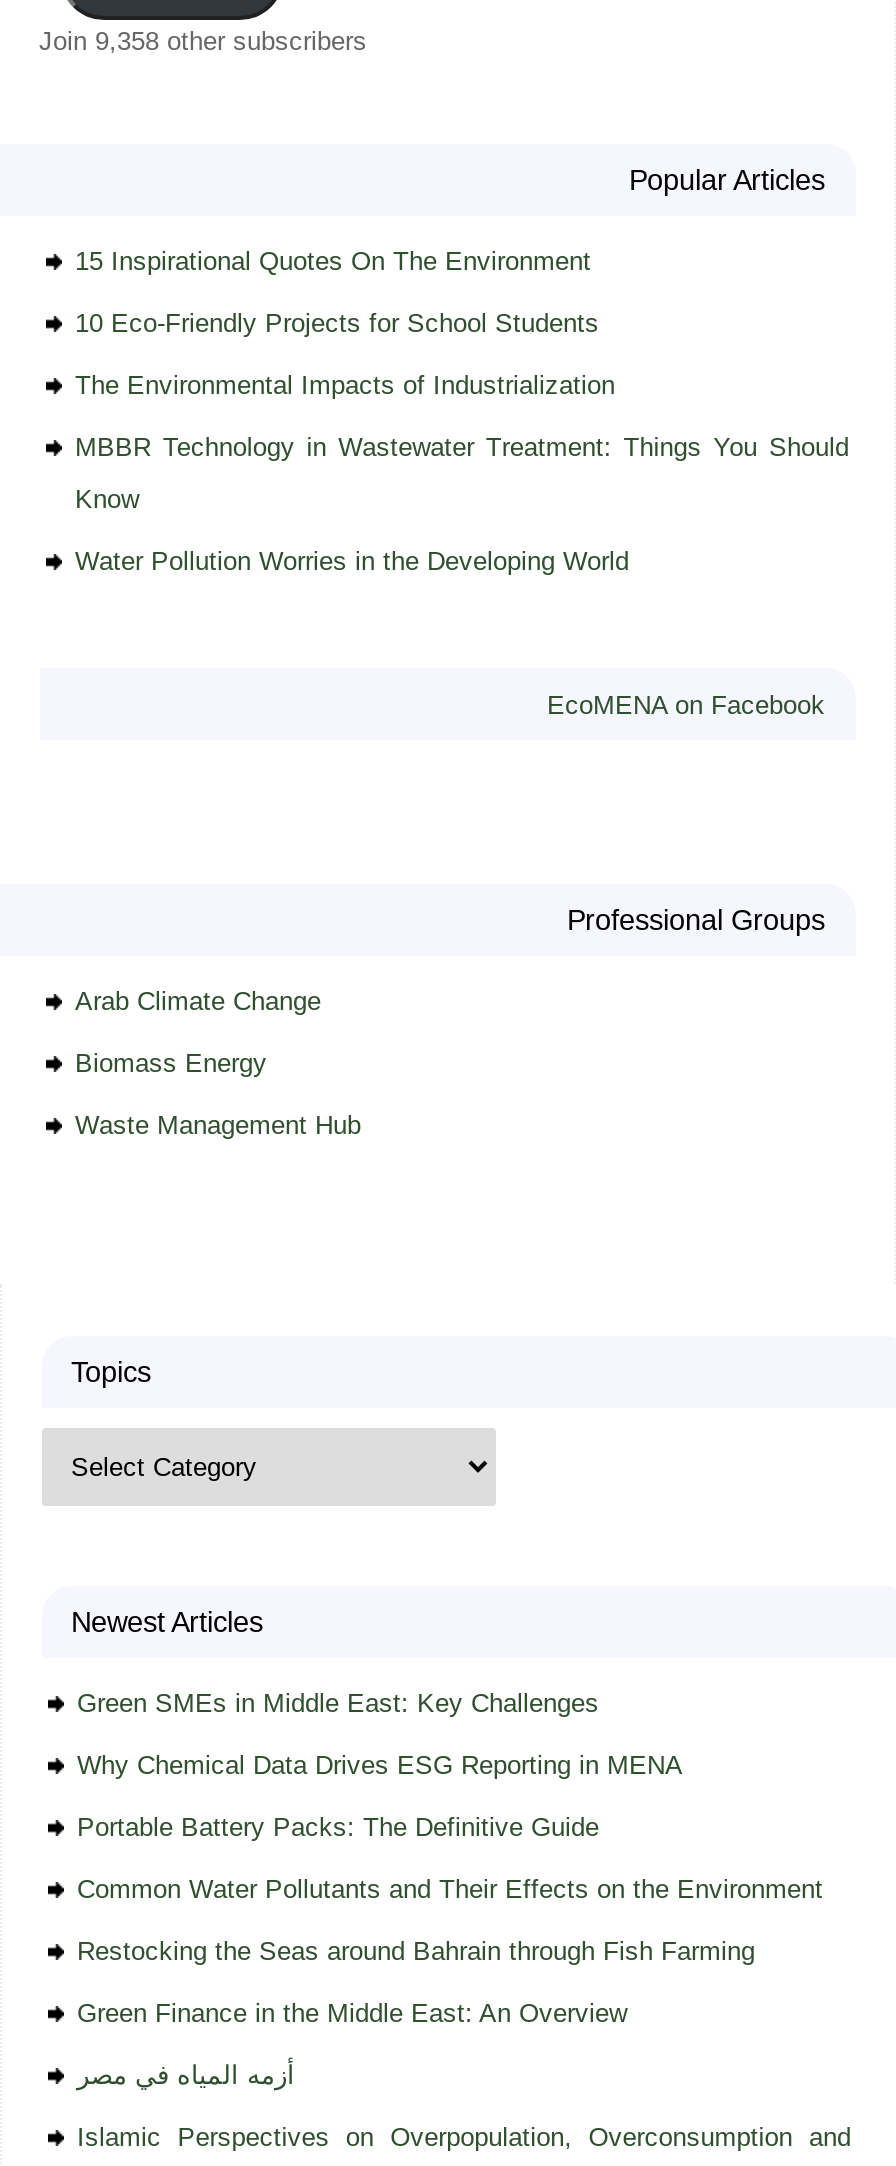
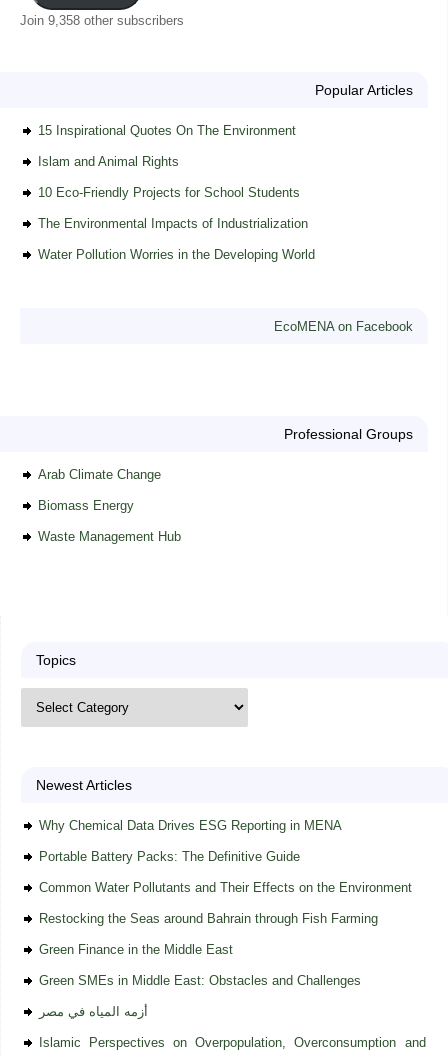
none -> [37,154,178,169] Islam and Animal Rights
moved [75,307,615,399] -> [37,185,307,231]: 10 Eco-Friendly Projects for School Students | The Environmental Impacts of Industrialization
[75,431,849,513] MBBR Technology in Wastewater Treatment: Things You Should | Know -> none
[77,1687,599,1717] Green SMEs in Middle East: Key Challenges -> none
moved [77,1749,823,1965] -> [38,818,411,926]: Why Chemical Data Drives ESG Reporting in MENA | Portable Battery Packs: The Definitive Guide | Common Water Pollutants and Their Effects on the Environment | Restocking the Seas around Bahrain through Fish Farming
[77,1997,627,2027] Green Finance in the Middle East: An Overview -> [38,942,360,988] Green Finance in the Middle East | Green SMEs in Middle East: Obstacles and Challenges

